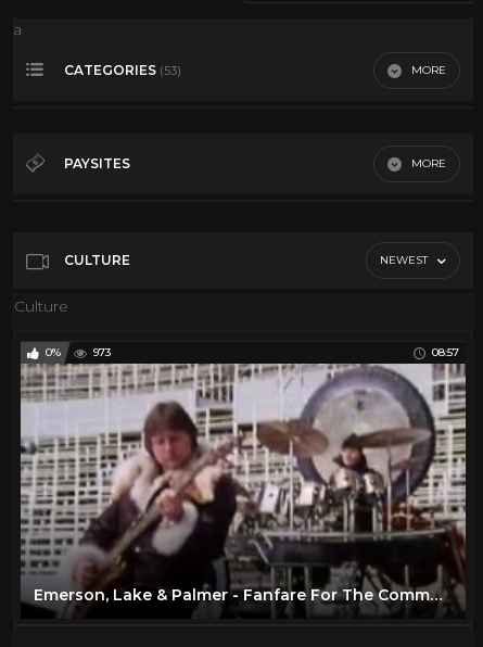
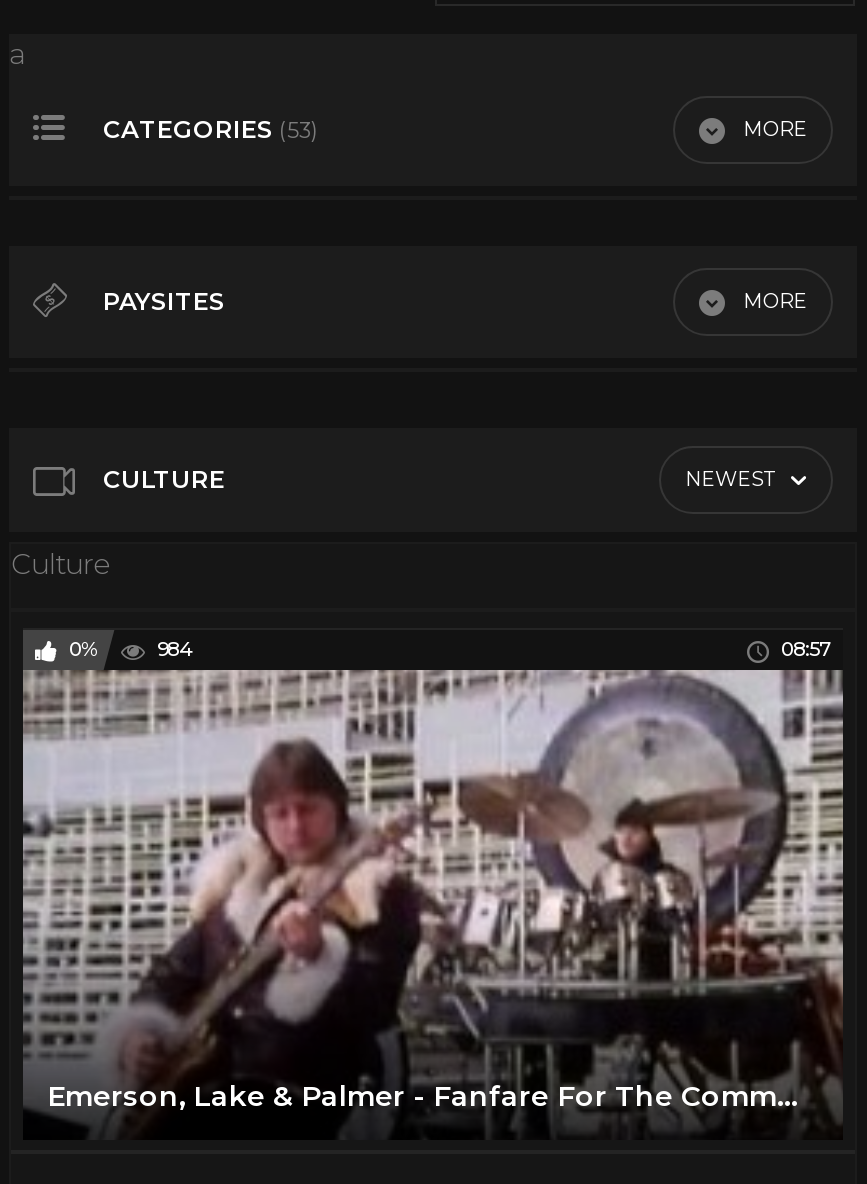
[93,346,111,360] 973 -> [157,637,191,663] 984

